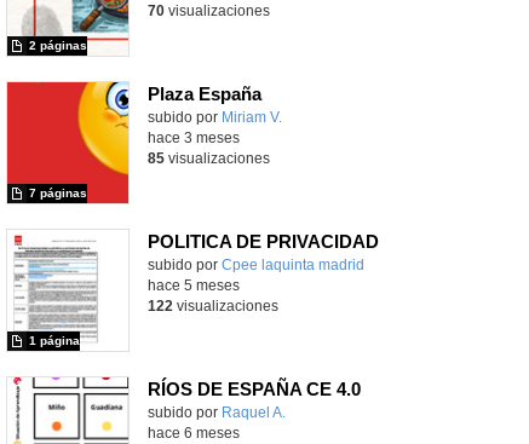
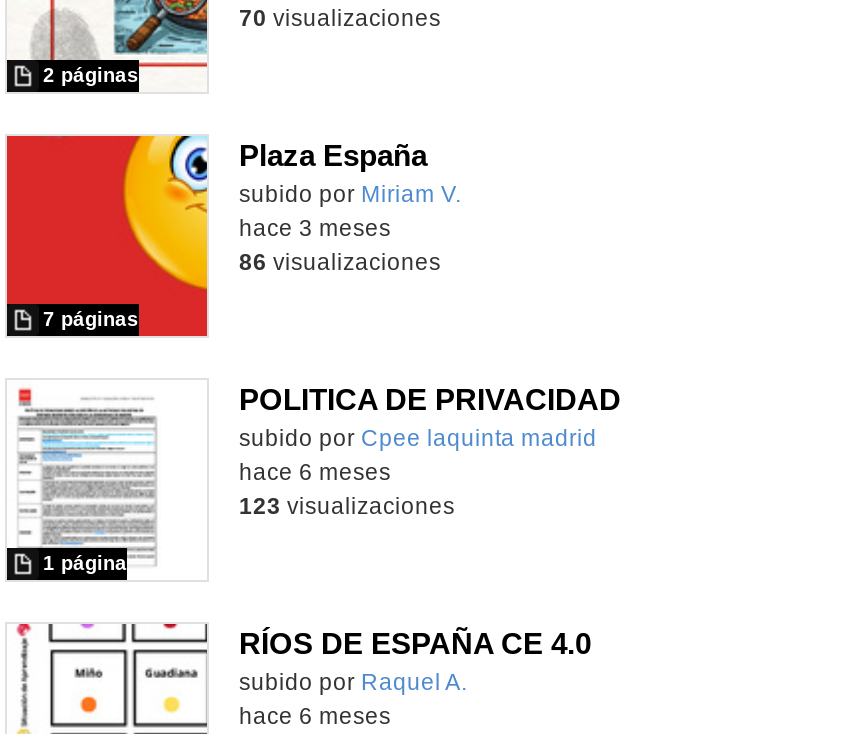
[148,151,270,166] 85 visualizaciones -> [239,250,441,274] 86 visualizaciones
[148,278,240,293] hace 5 meses -> [239,460,391,484] hace 6 meses
[148,299,278,313] 122 visualizaciones -> [239,494,455,518] 123 visualizaciones

